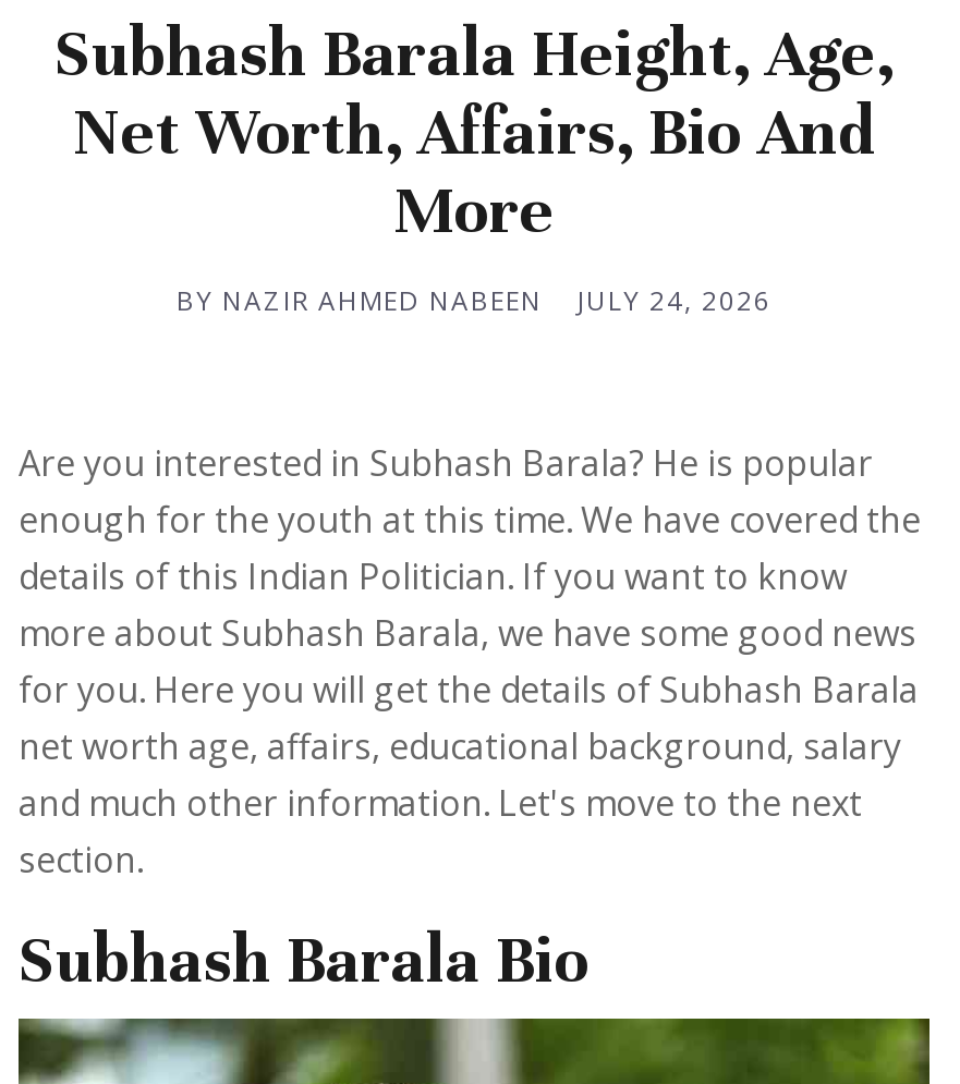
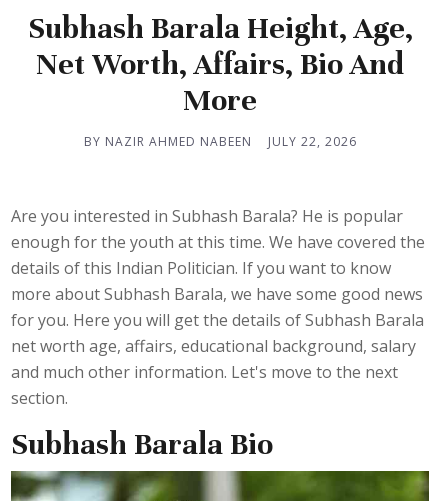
[177,282,771,319] BY NAZIR AHMED NABEEN JULY 24, 2026 -> [83,133,356,150] BY NAZIR AHMED NABEEN JULY 22, 2026

